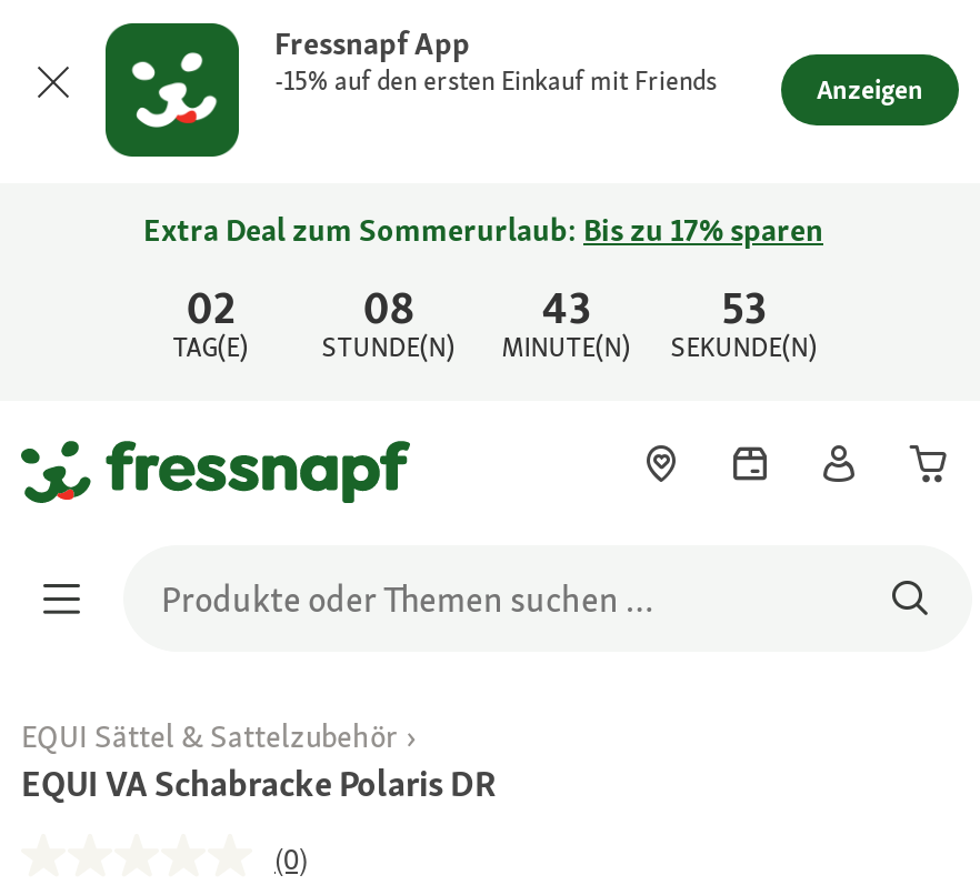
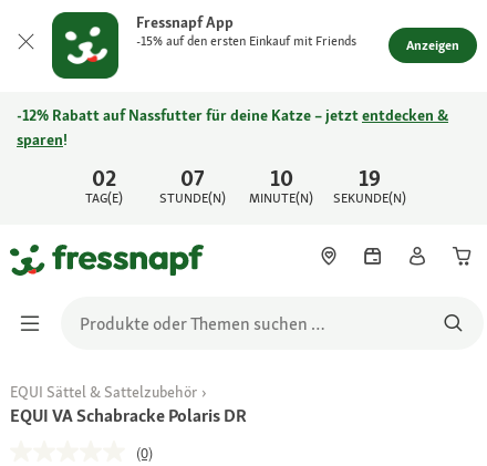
[143,210,823,250] Extra Deal zum Sommerurlaub: Bis zu 17% sparen -> [17,105,448,149] -12% Rabatt auf Nassfutter für deine Katze – jetzt entdecken & | sparen!
[363,279,414,336] 08 -> [181,164,205,193] 07
[542,279,591,336] 43 -> [270,164,293,193] 10
[722,279,766,336] 53 -> [359,164,381,193] 19

